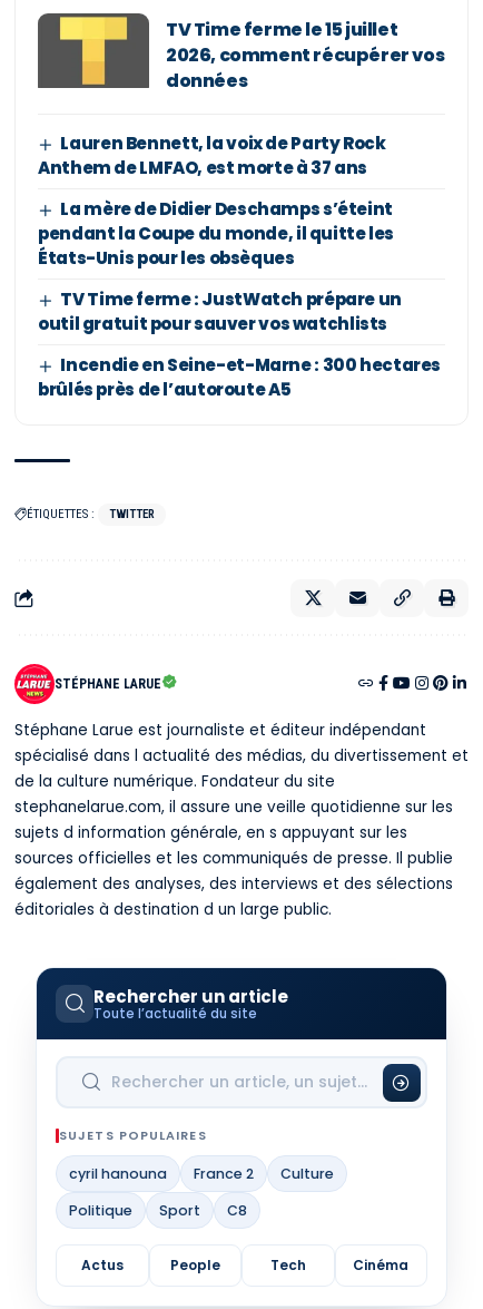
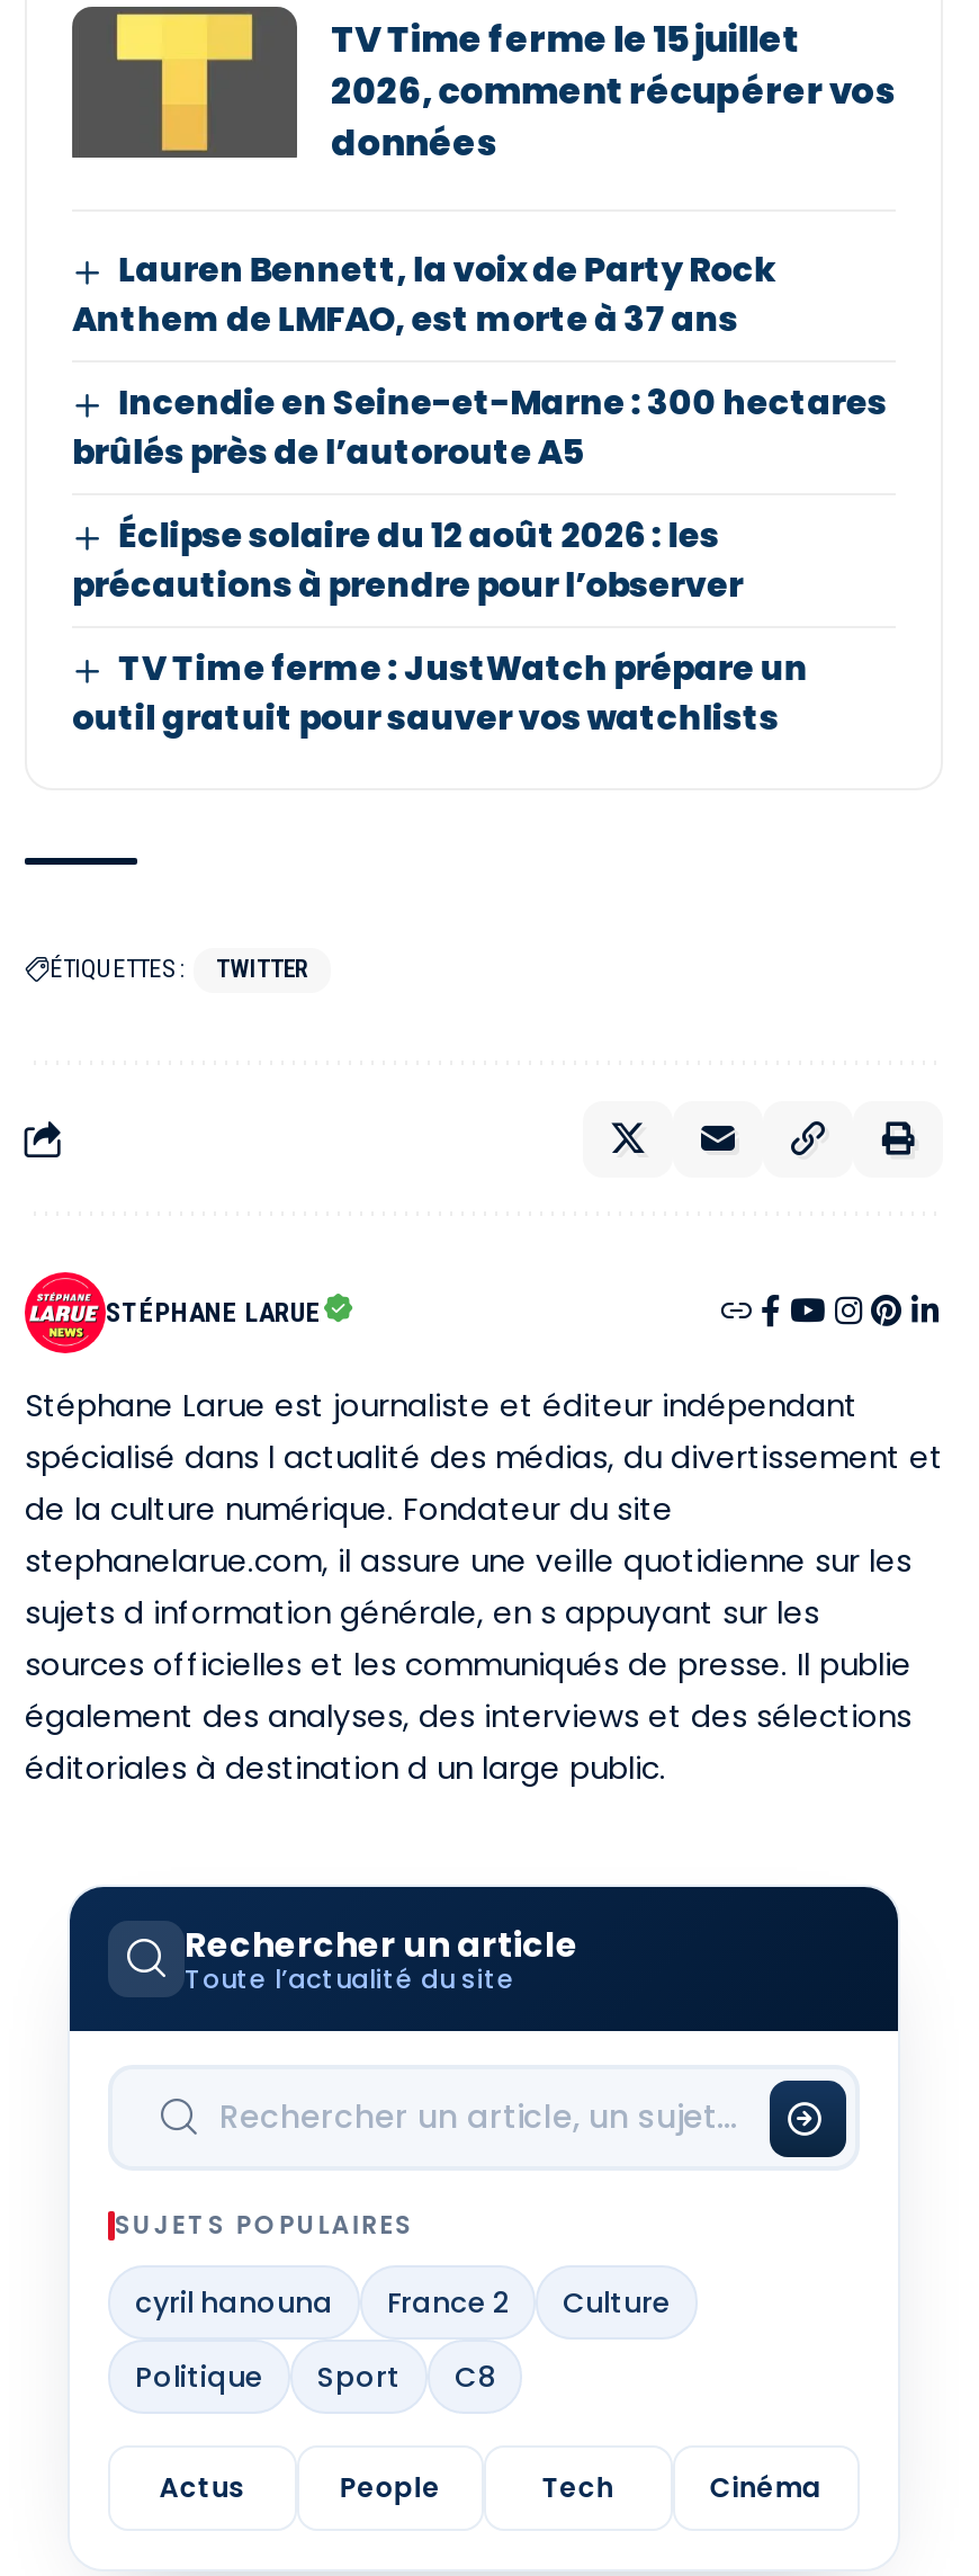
[38,198,394,270] La mère de Didier Deschamps s’éteint | pendant la Coupe du monde, il quitte les | États-Unis pour les obsèques -> [72,512,743,609] Éclipse solaire du 12 août 2026 : les | précautions à prendre pour l’observer
moved [38,288,402,336] -> [72,645,808,742]: TV Time ferme : JustWatch prépare un | outil gratuit pour sauver vos watchlists
moved [38,354,441,402] -> [72,379,887,476]: Incendie en Seine-et-Marne : 300 hectares | brûlés près de l’autoroute A5

